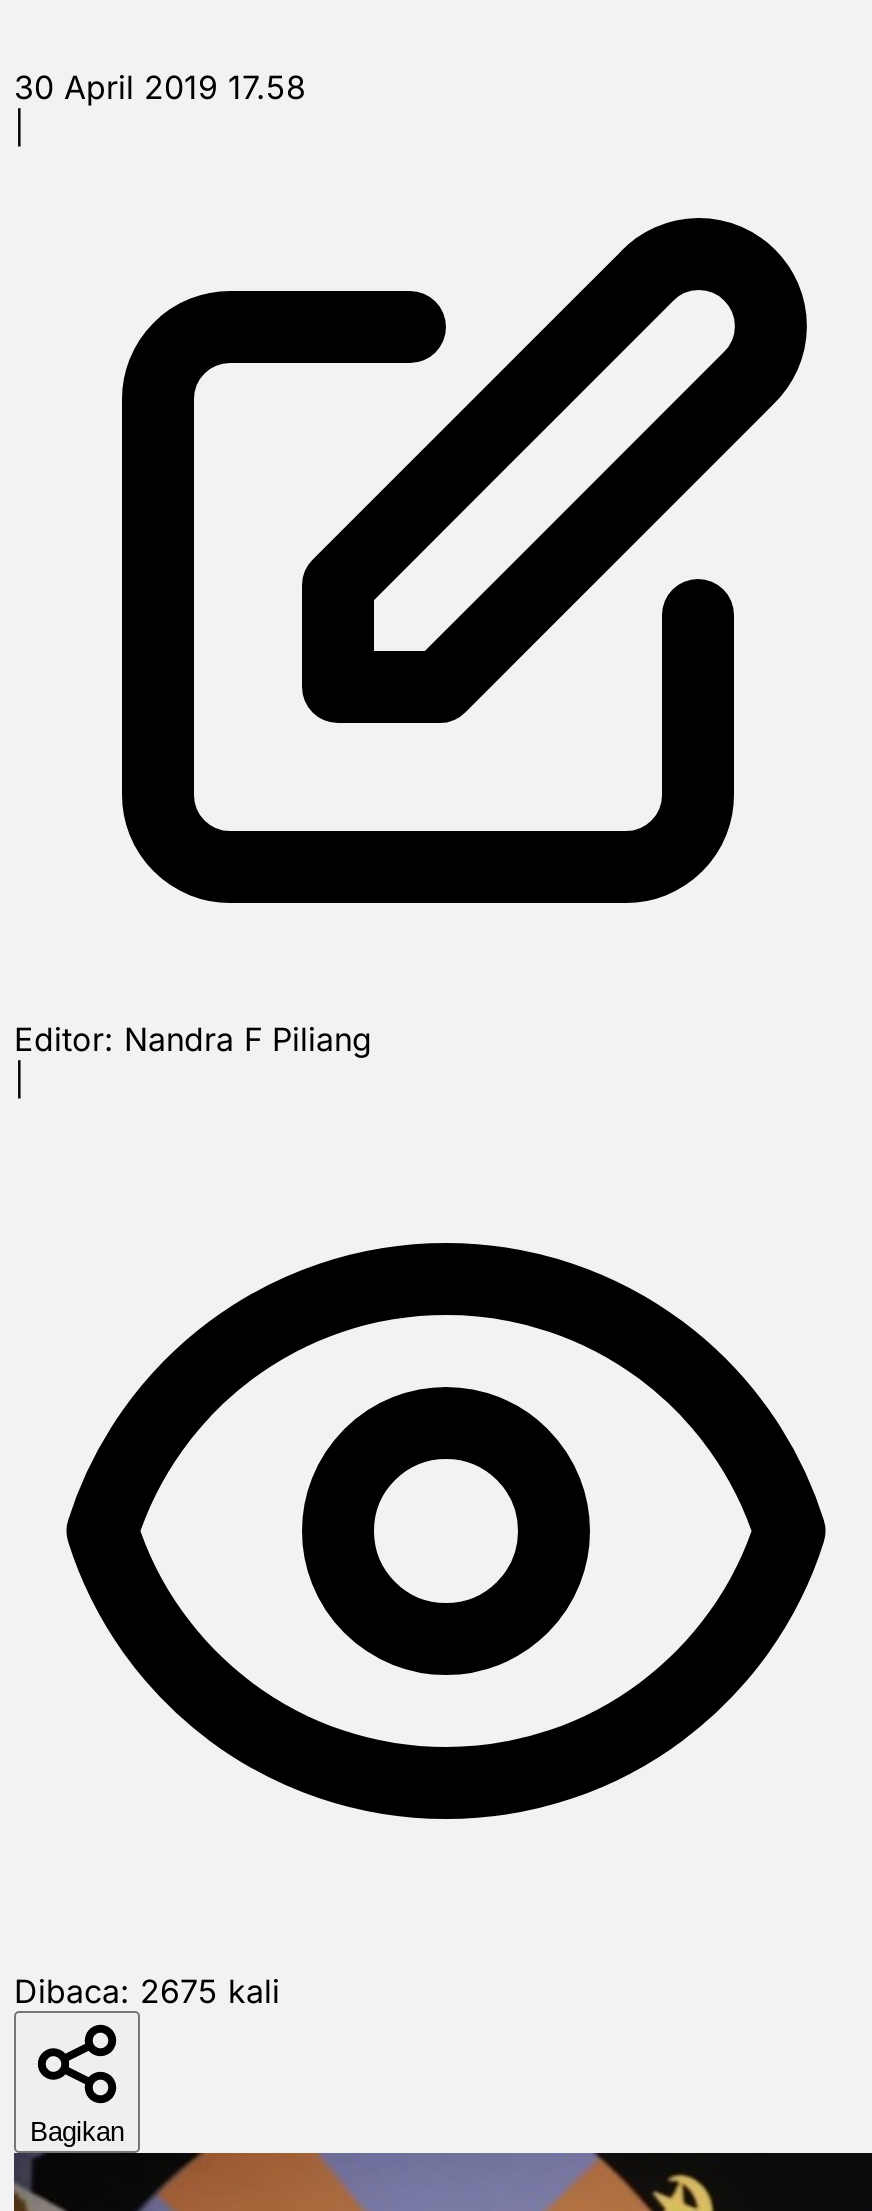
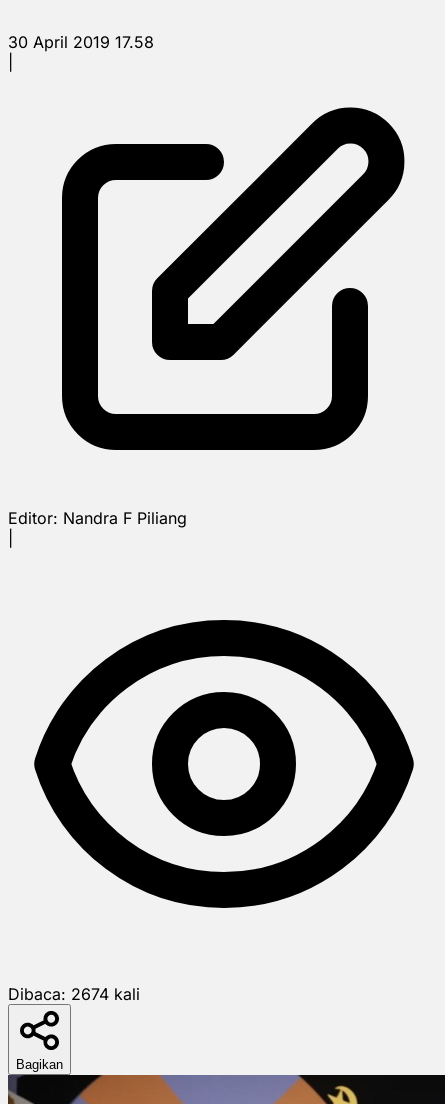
[14,1971,280,2011] Dibaca: 2675 kali -> [8,984,140,1004] Dibaca: 2674 kali

